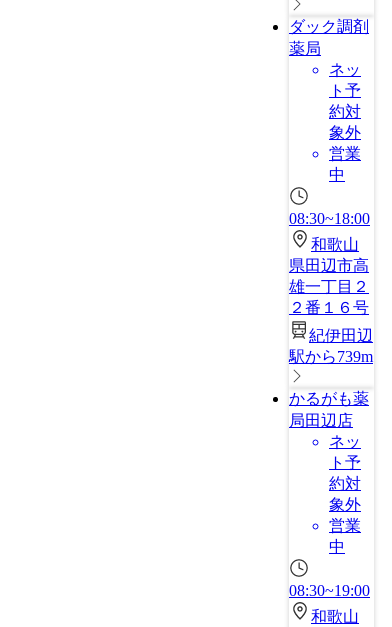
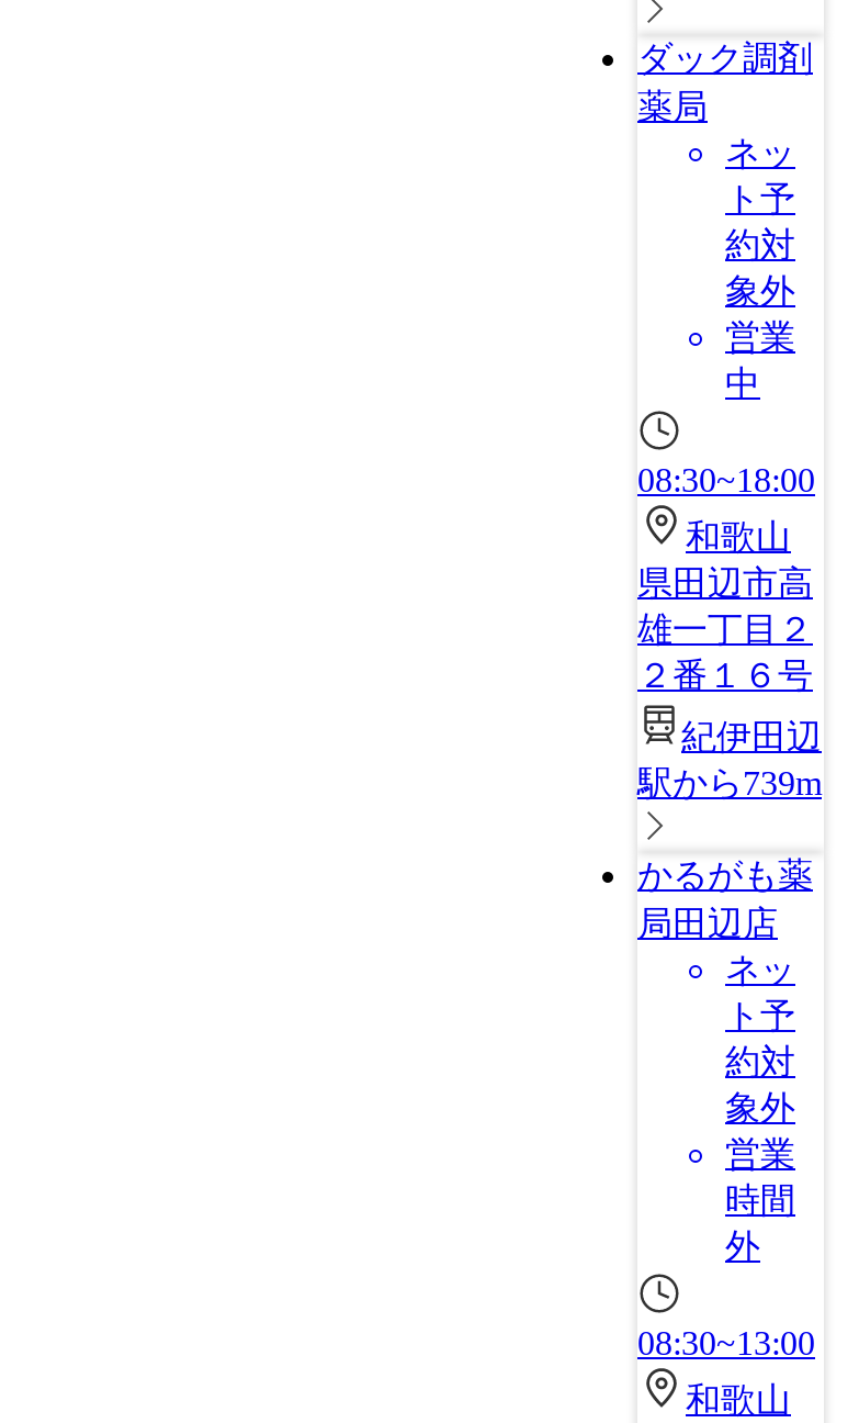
[329,538,345,555] 中 -> [725,1181,795,1265] 時間 | 外
[289,582,370,599] 08:30~19:00 -> [637,1324,815,1362] 08:30~13:00

